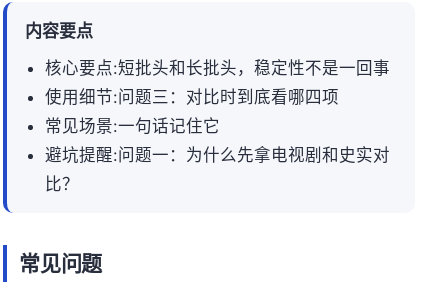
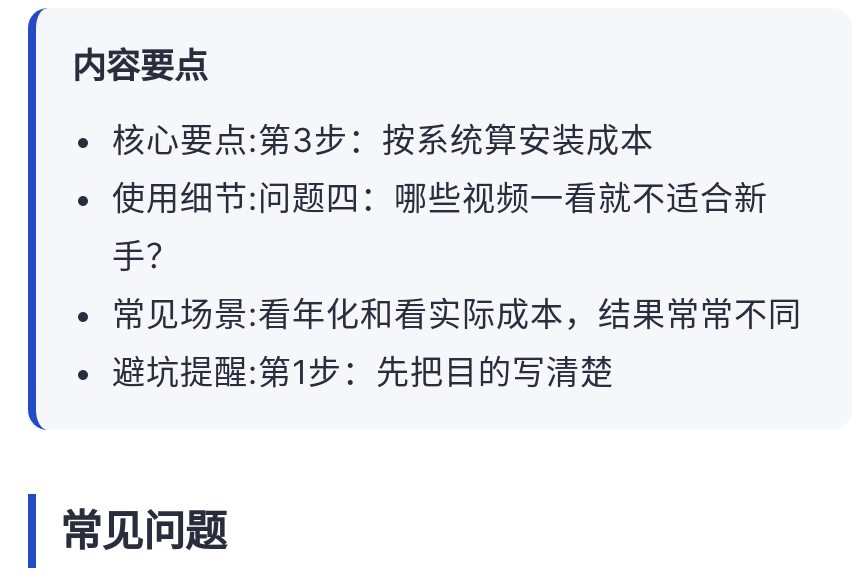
[45,58,390,194] 核心要点:短批头和长批头，稳定性不是一回事 | 使用细节:问题三：对比时到底看哪四项 | 常见场景:一句话记住它 | 避坑提醒:问题一：为什么先拿电视剧和史实对 | 比？ -> [112,120,802,392] 核心要点:第3步：按系统算安装成本 | 使用细节:问题四：哪些视频一看就不适合新 | 手？ | 常见场景:看年化和看实际成本，结果常常不同 | 避坑提醒:第1步：先把目的写清楚

